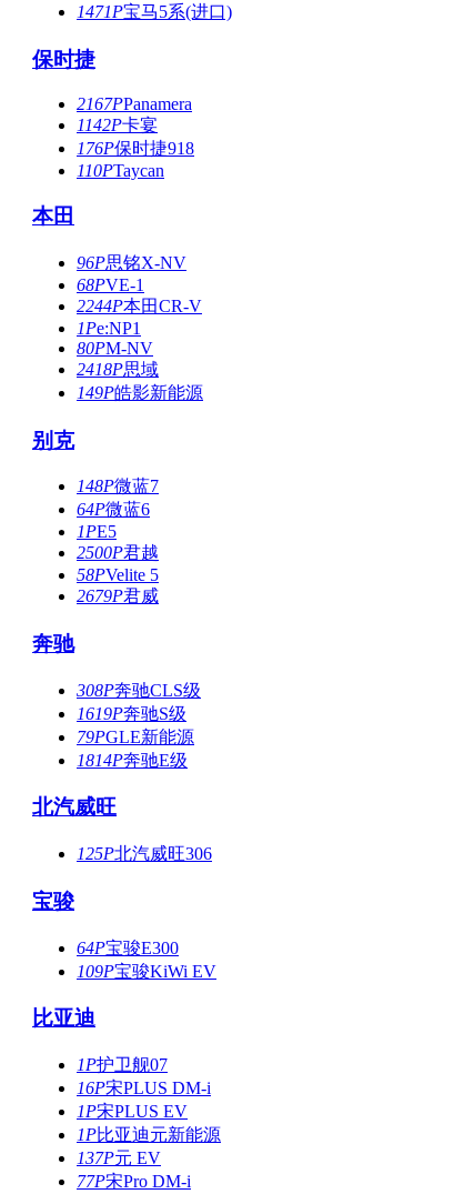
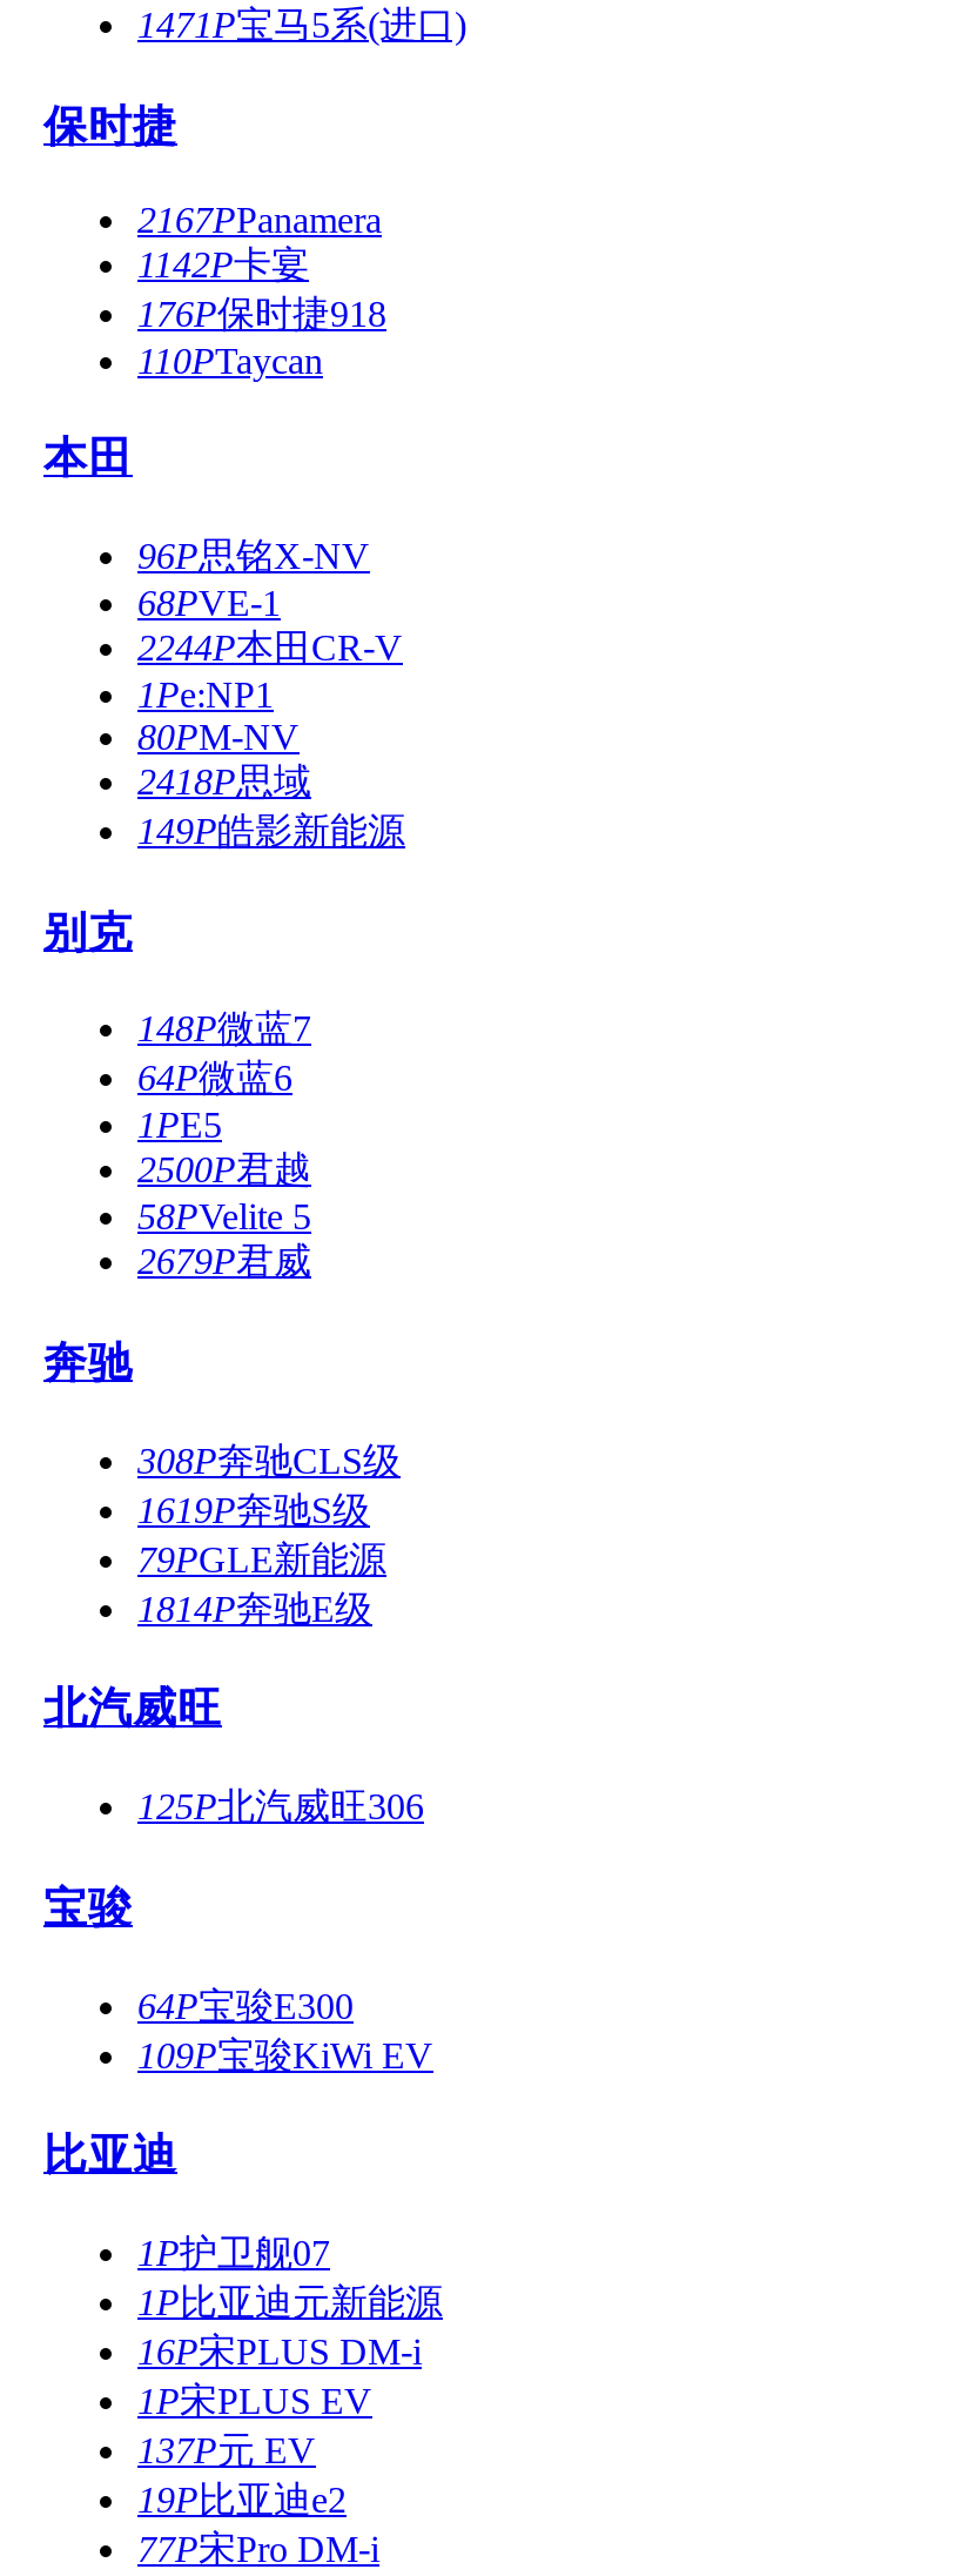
moved [77,1125,221,1144] -> [137,2282,443,2322]: 1P比亚迪元新能源
none -> [137,2480,347,2520] 19P比亚迪e2

